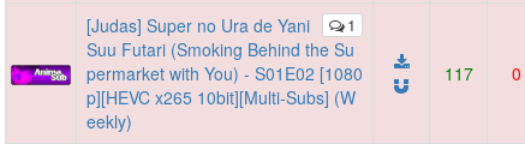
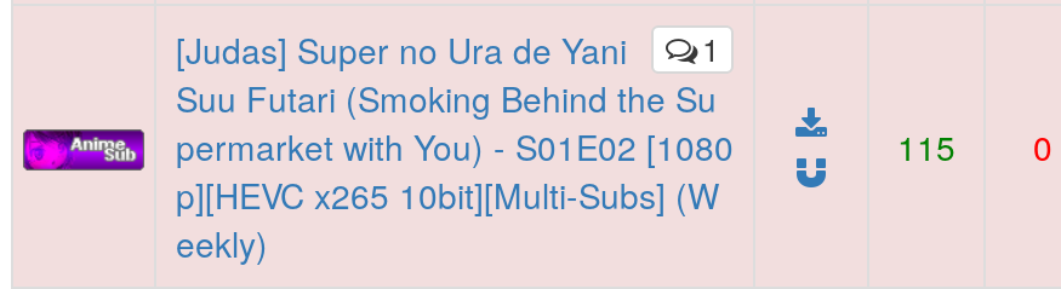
[444,61,521,85] 117 0 -> [897,122,1053,170] 115 0

